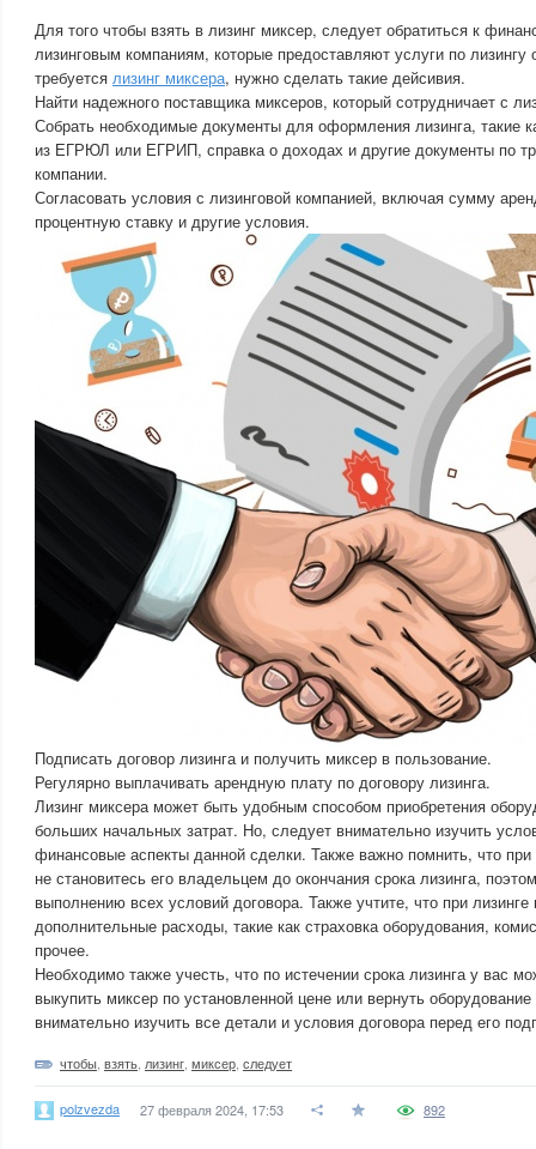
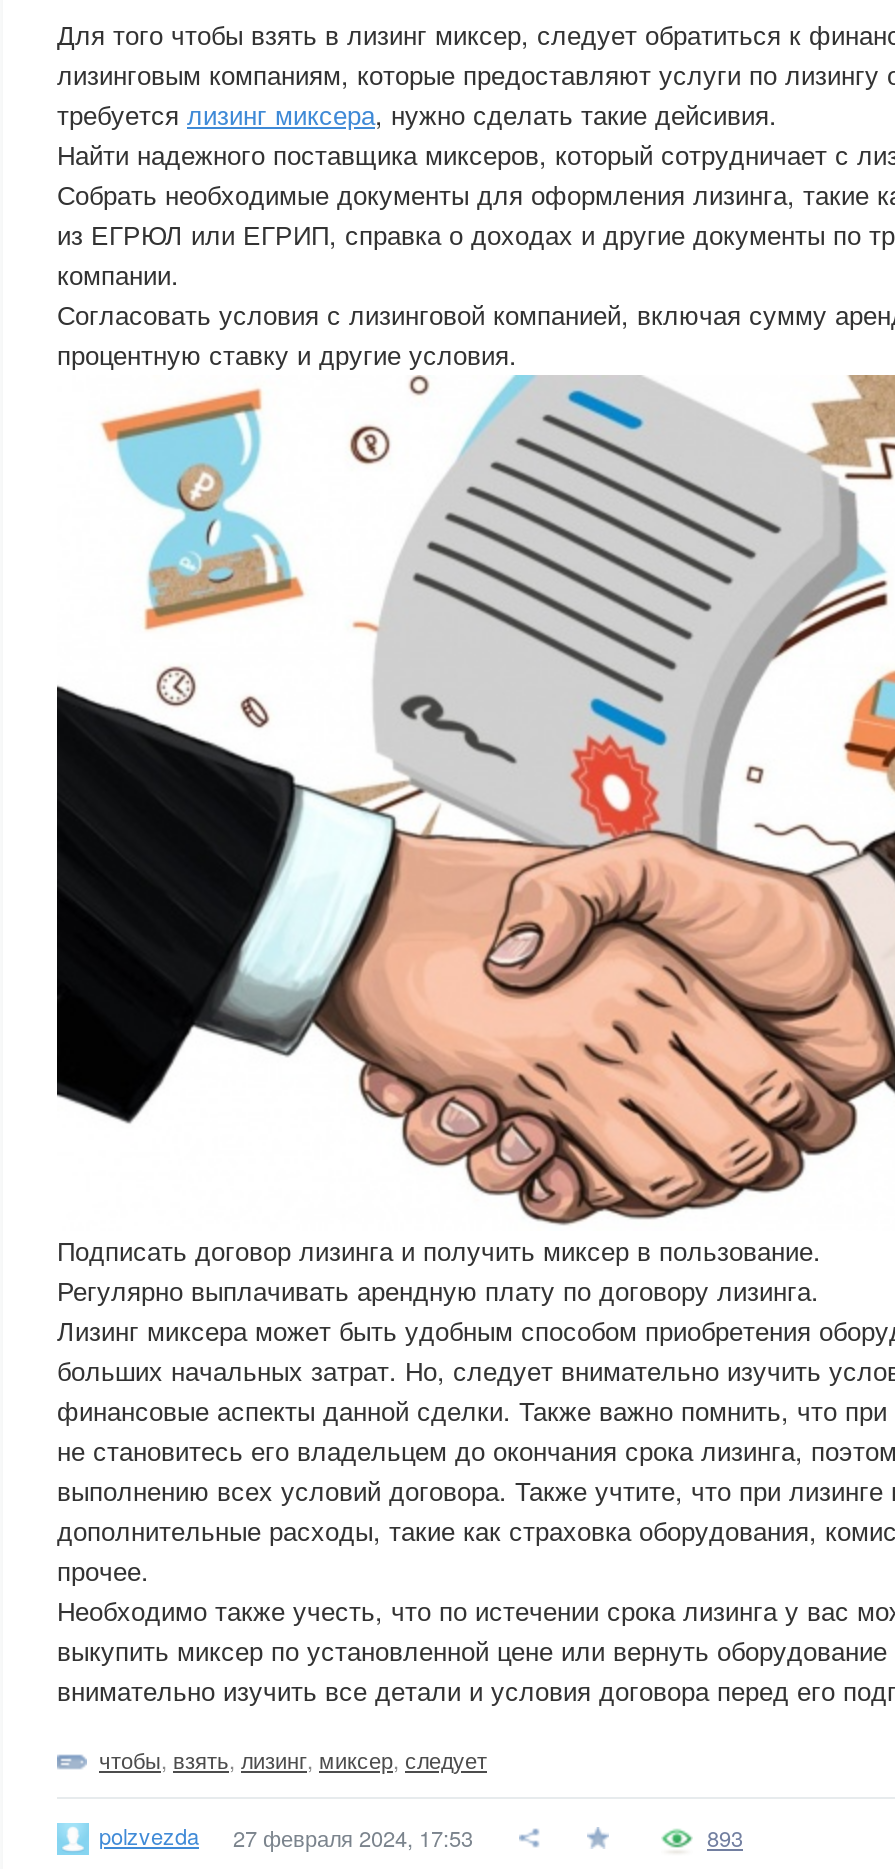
[424,1100,445,1119] 892 -> [707,1821,743,1853] 893

